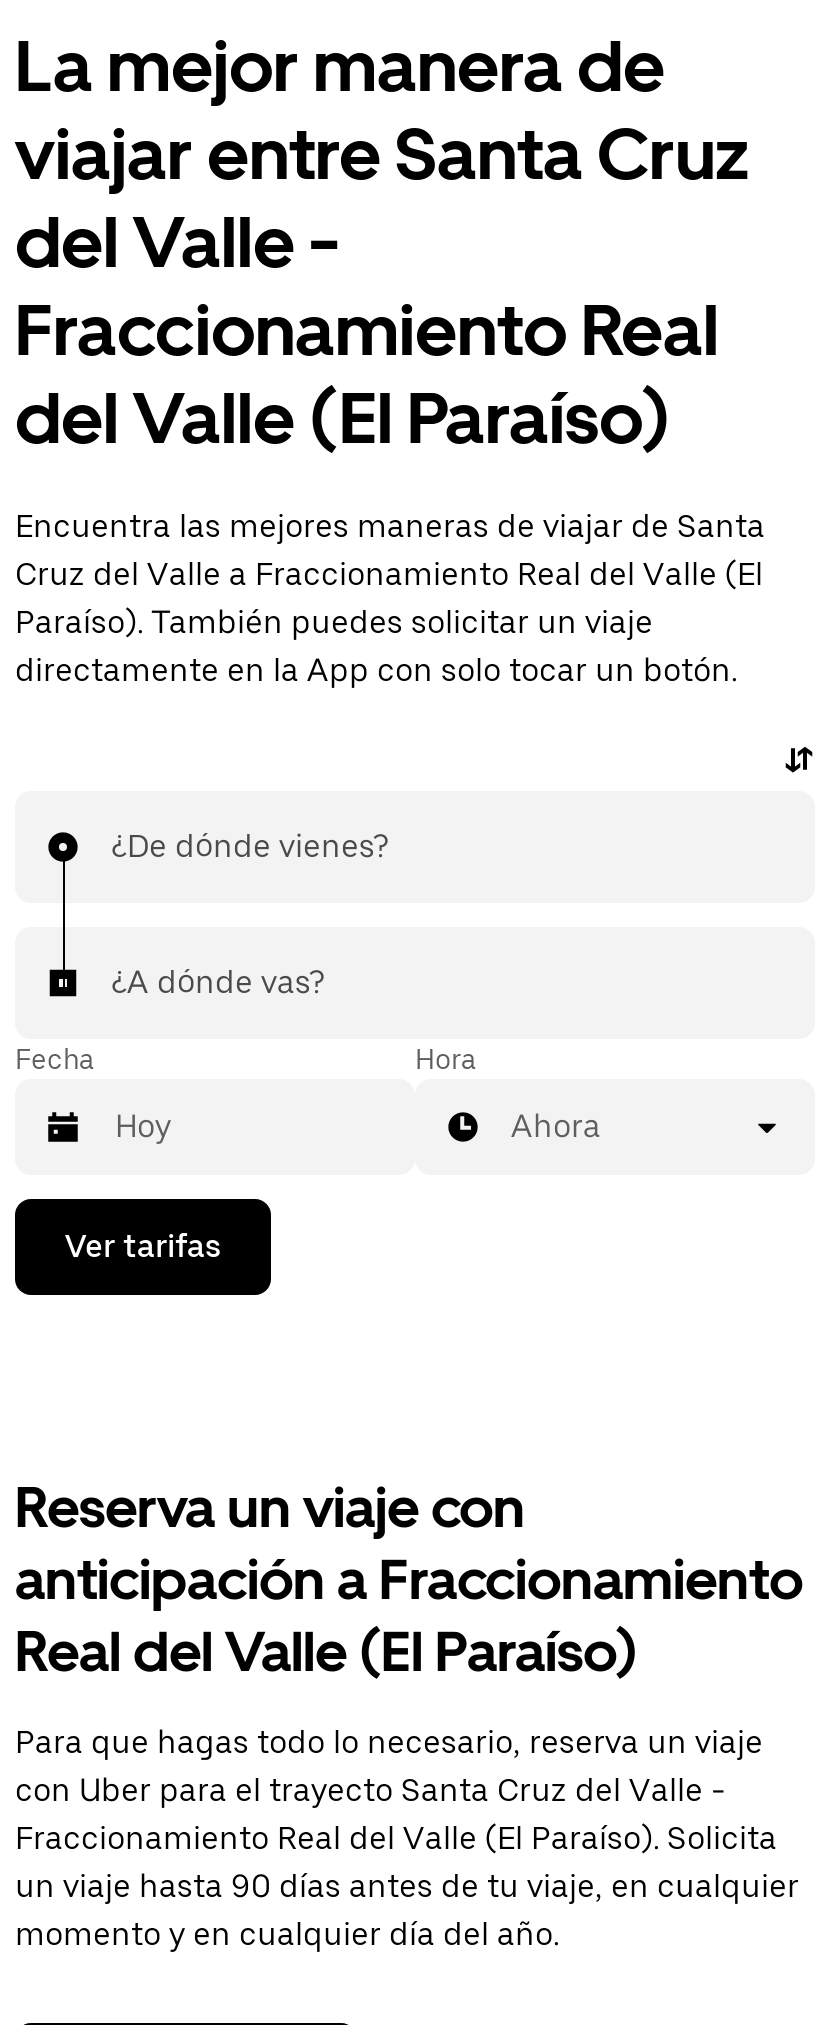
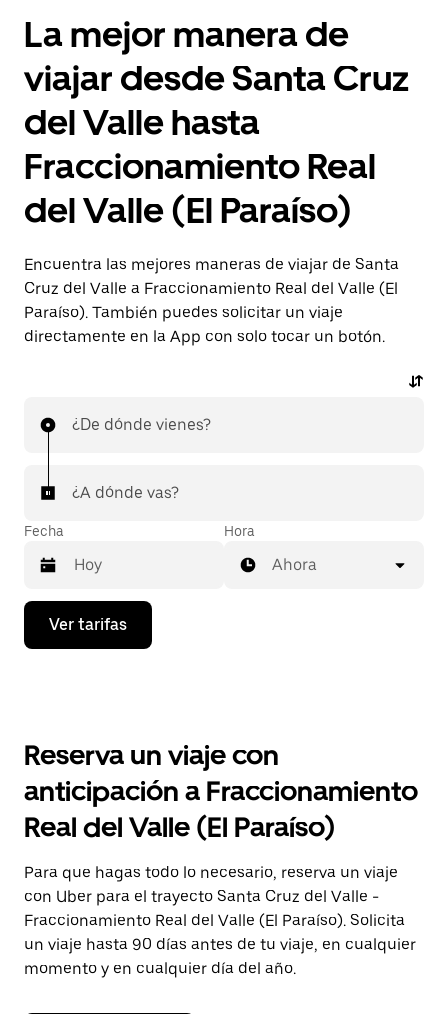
[15,111,749,197] viajar entre Santa Cruz -> [24,57,409,100] viajar desde Santa Cruz
[15,199,339,285] del Valle - -> [24,101,260,144] del Valle hasta

